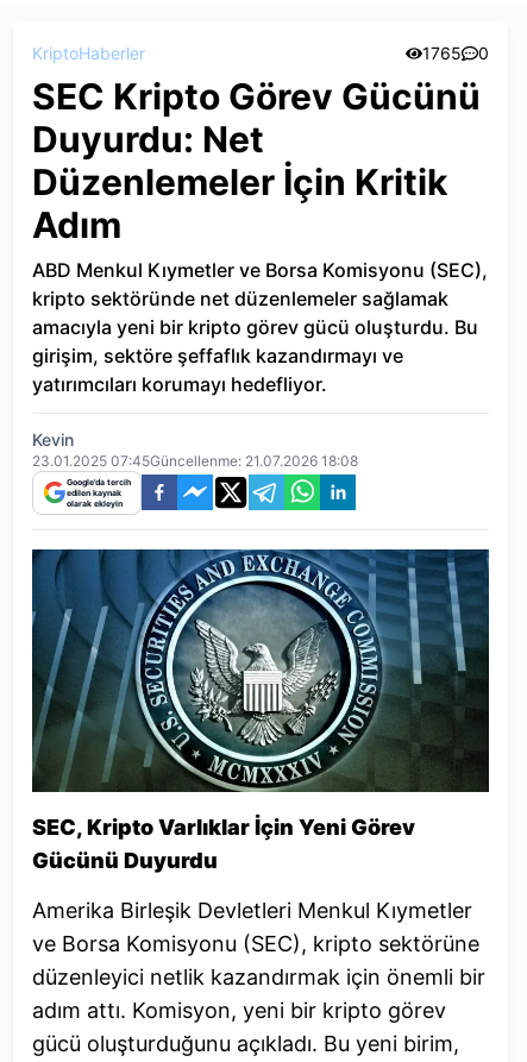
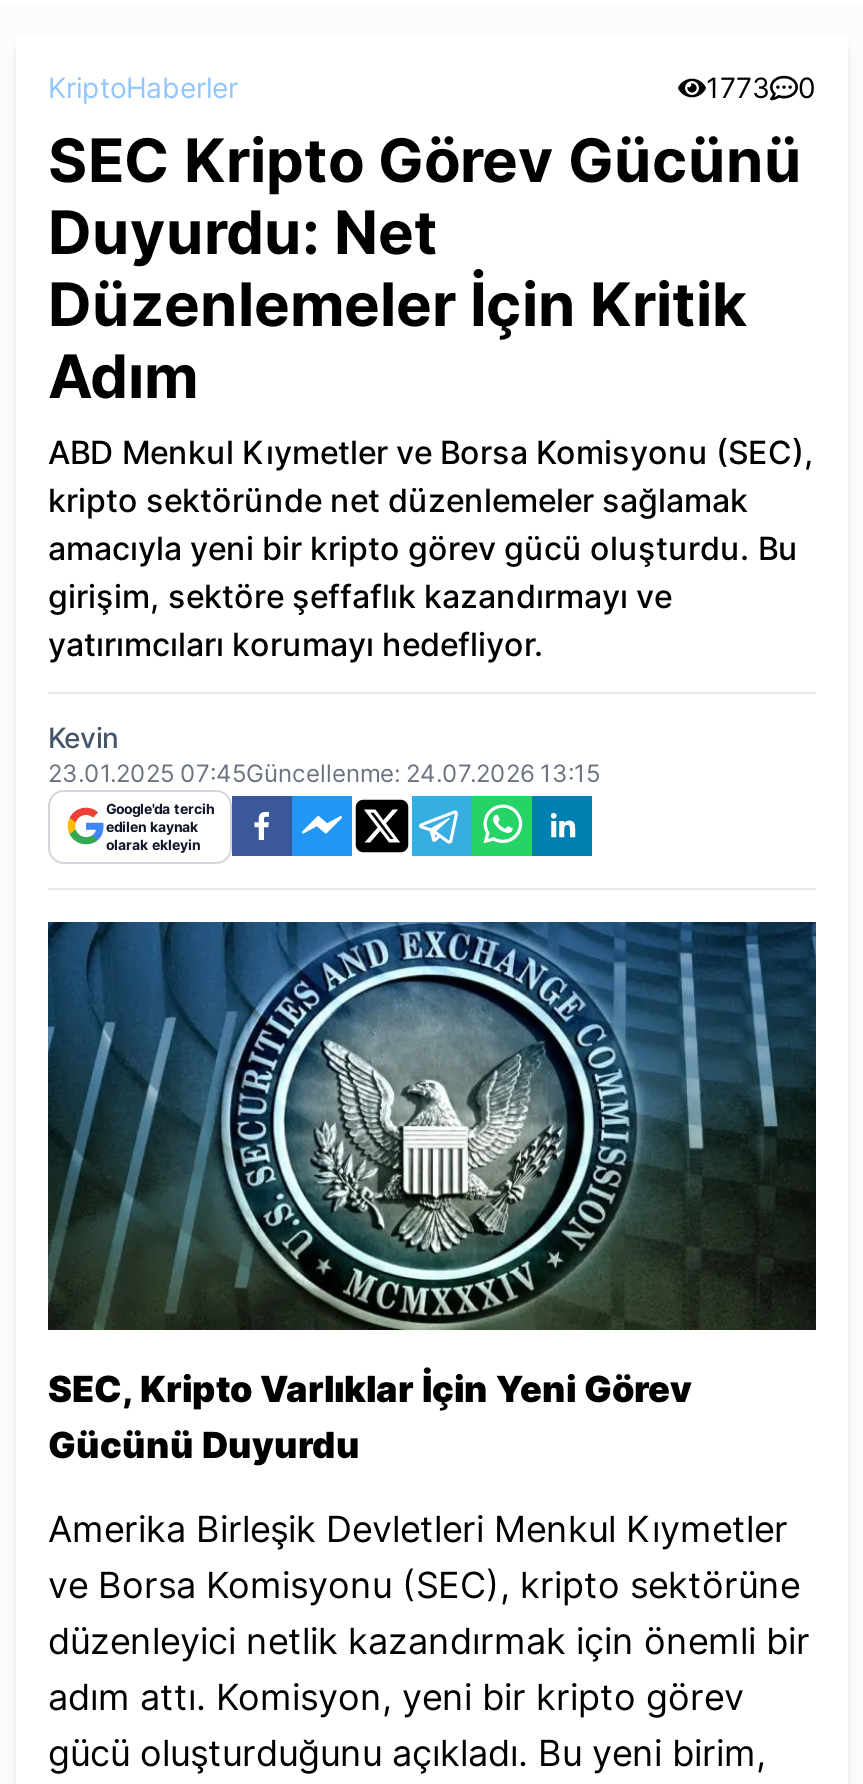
[422,42,489,62] 1765 0 -> [706,69,816,103] 1773 0
[32,451,358,469] 23.01.2025 07:45Güncellenme: 21.07.2026 18:08 -> [48,757,600,787] 23.01.2025 07:45Güncellenme: 24.07.2026 13:15

